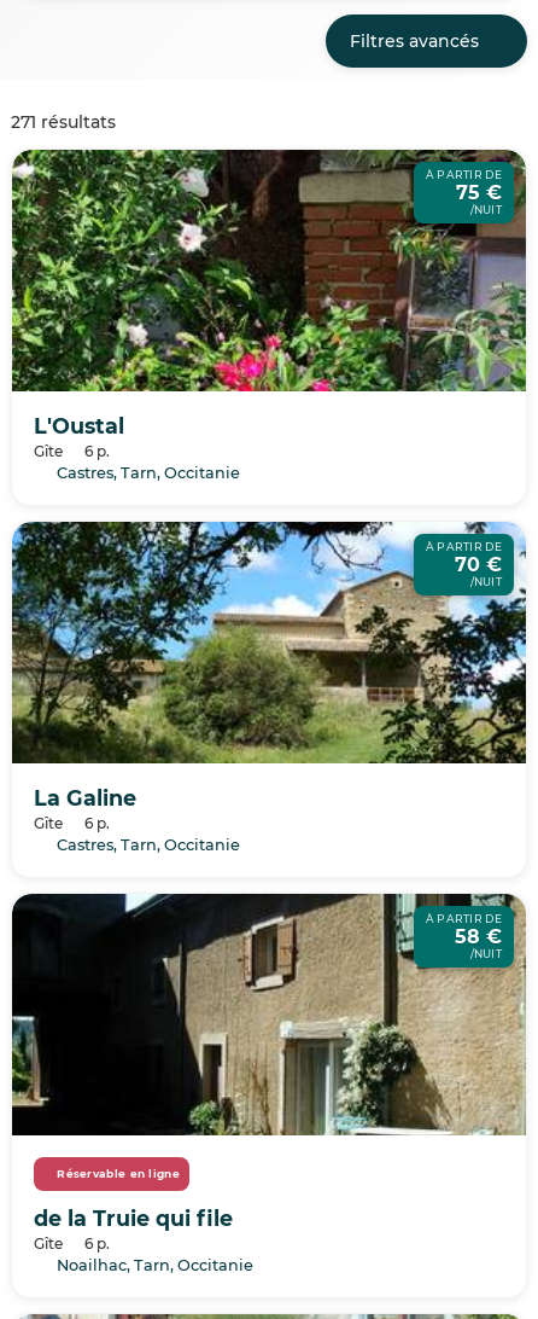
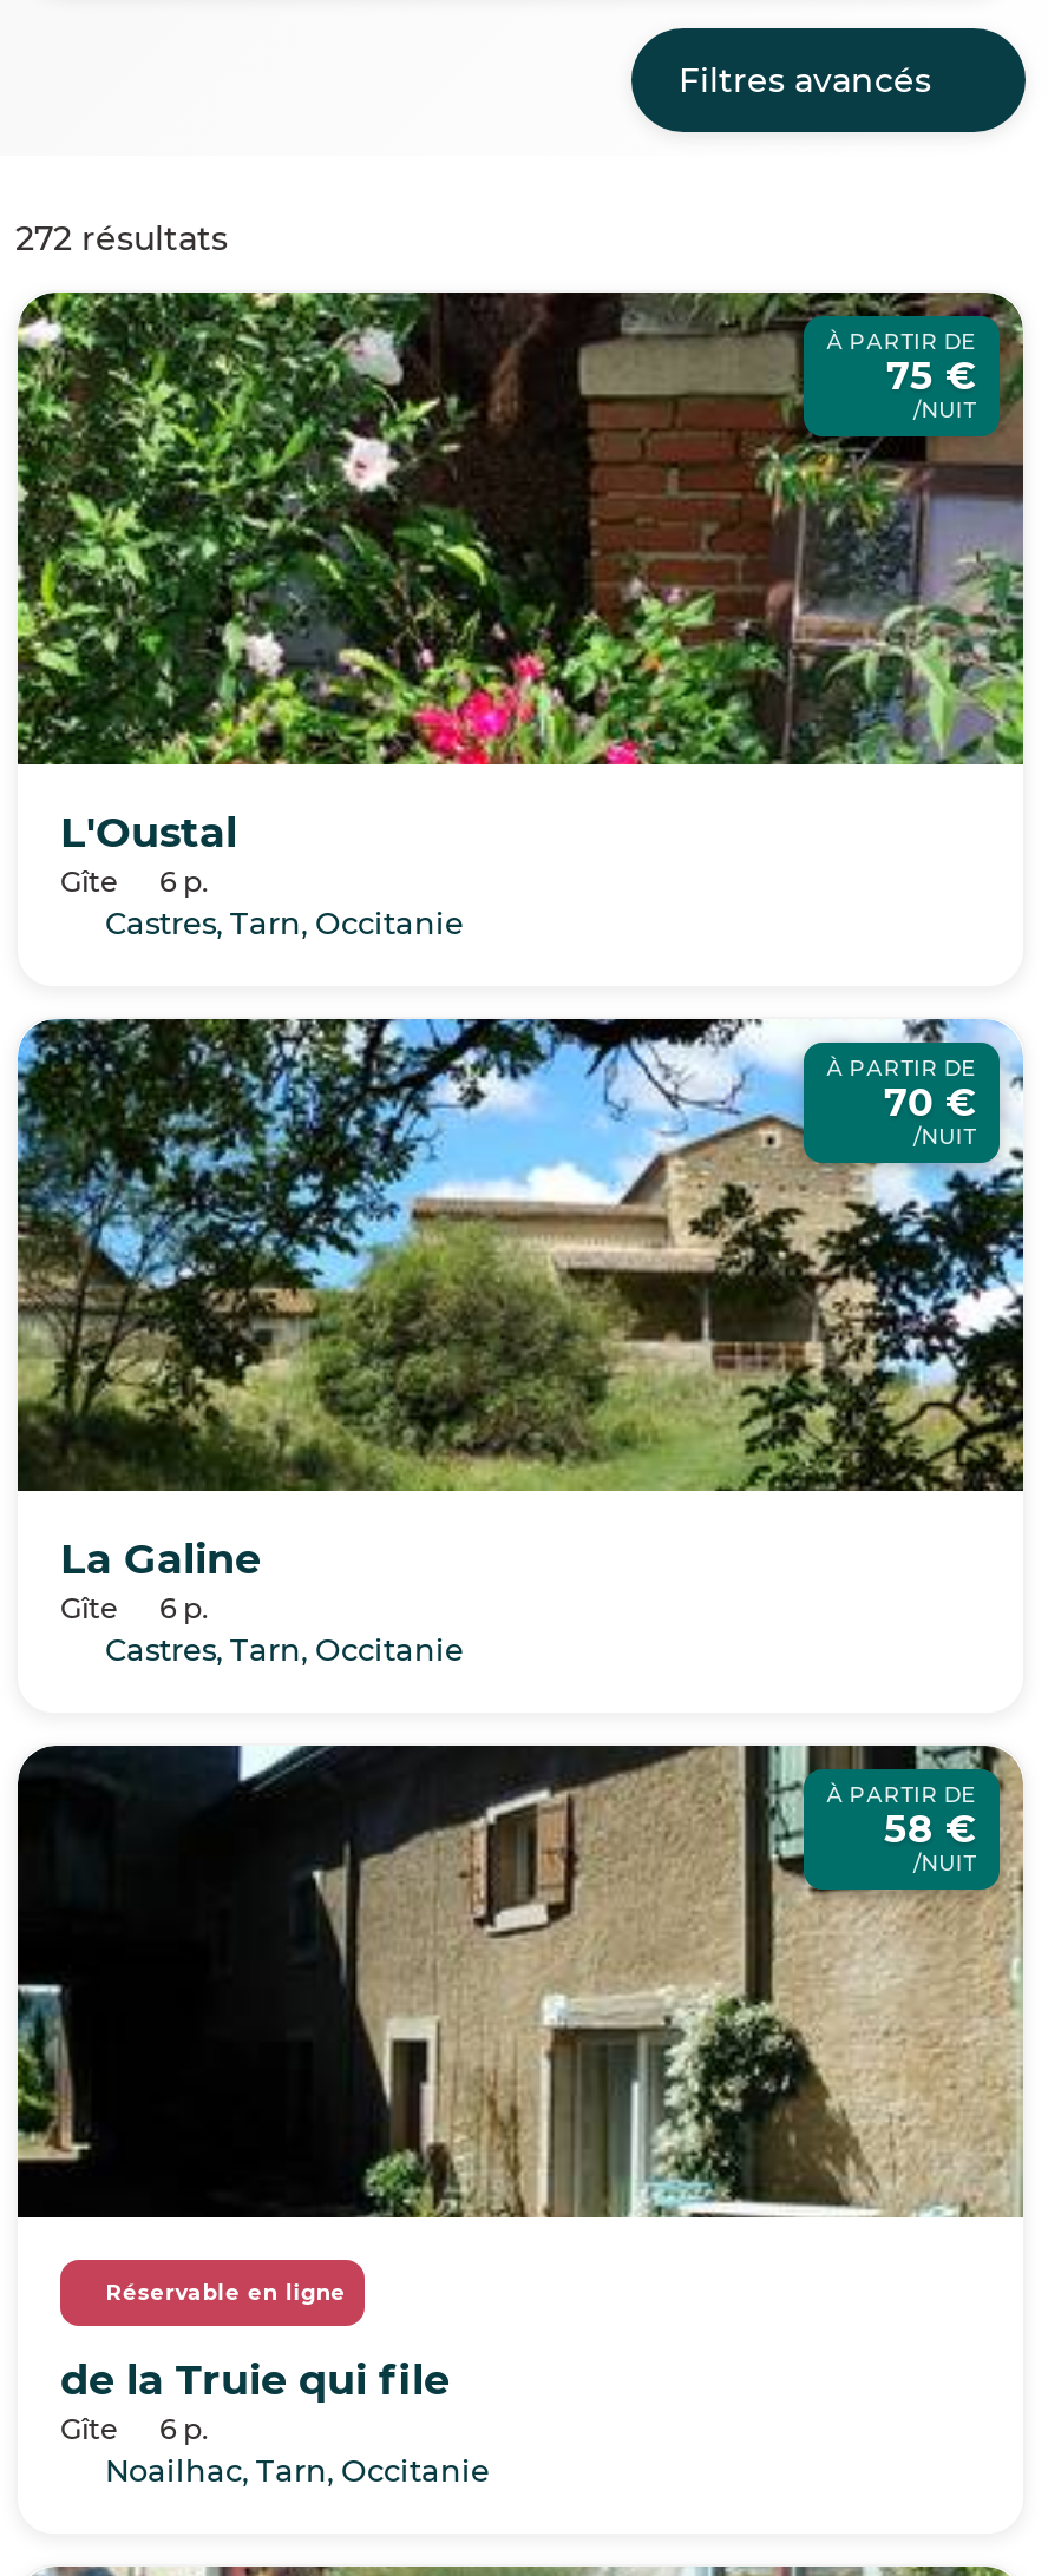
[11,111,116,133] 271 résultats -> [15,217,228,259] 272 résultats

